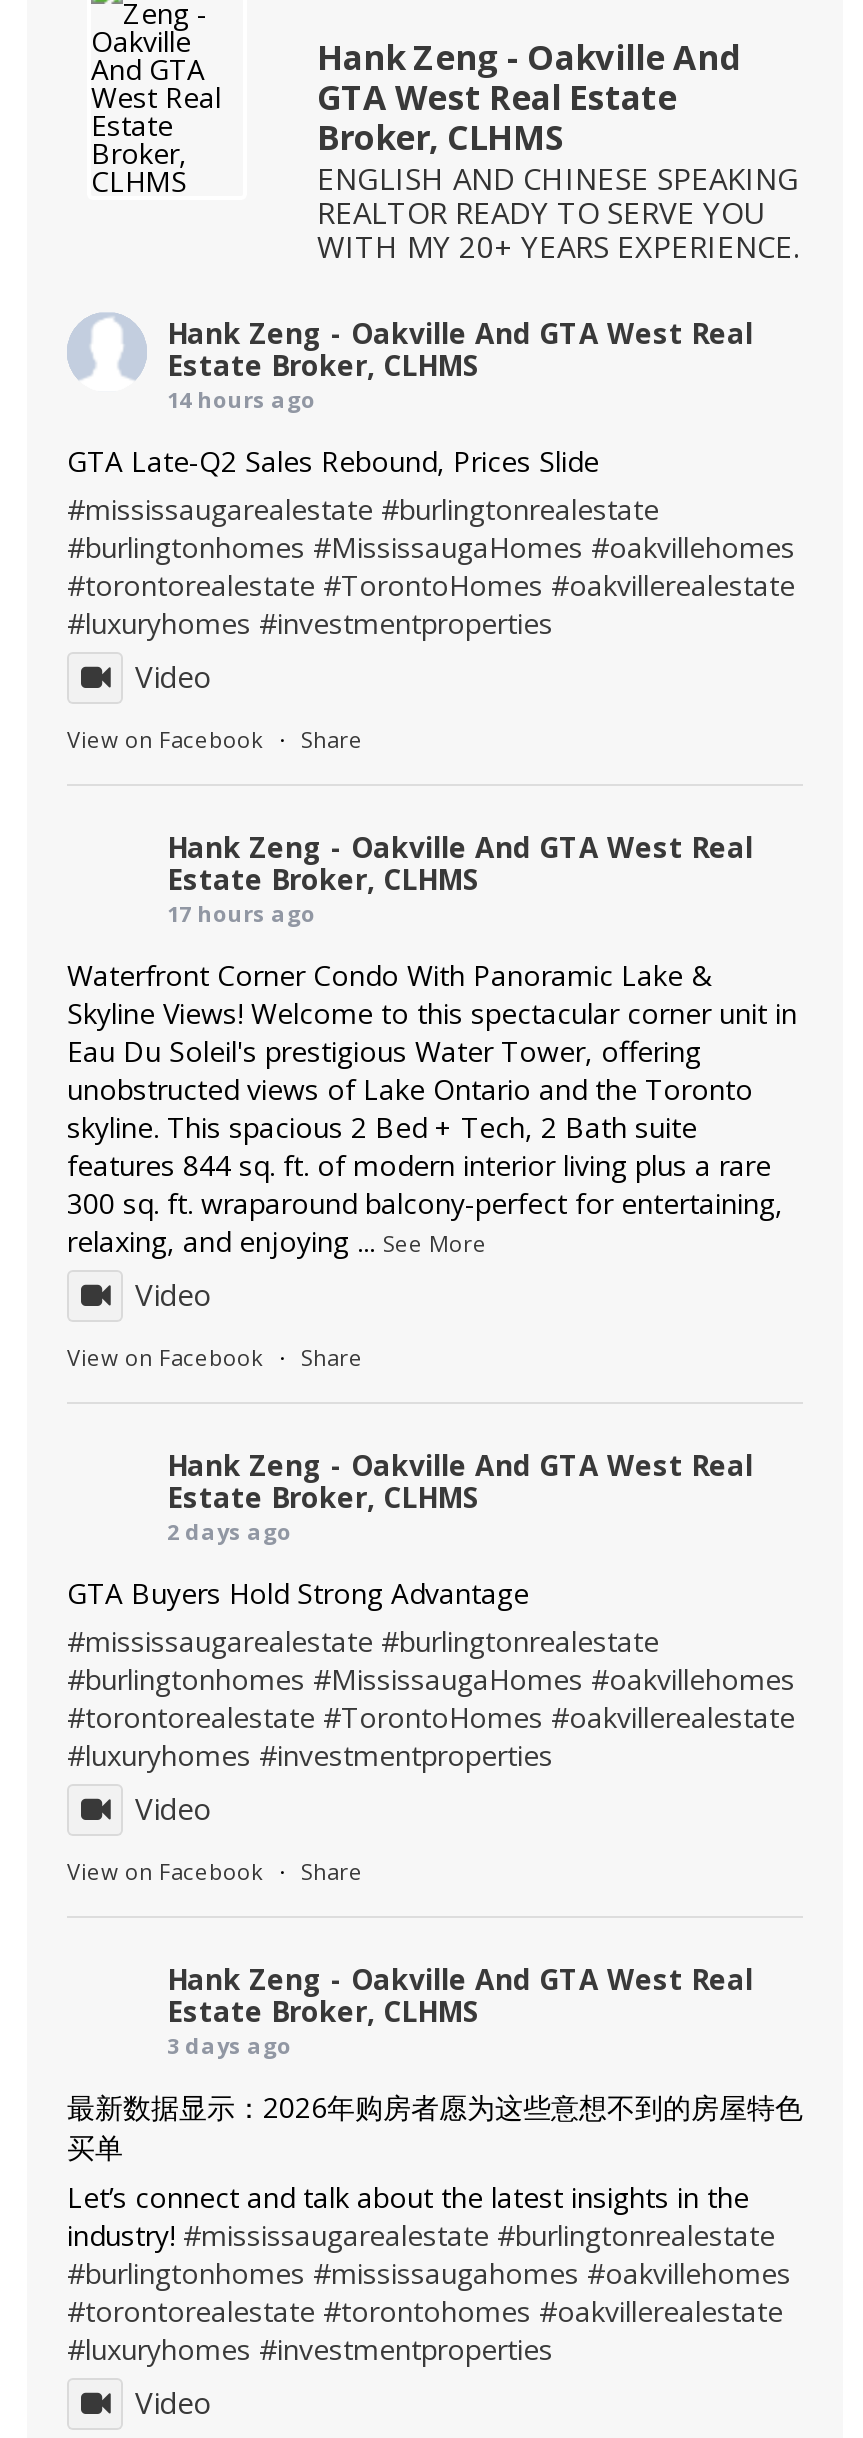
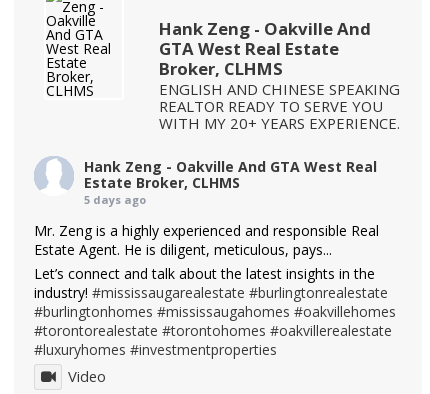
[67,384,803,2166] 14 hours ago | GTA Late-Q2 Sales Rebound, Prices Slide | #mississaugarealestate #burlingtonrealestate | #burlingtonhomes #MississaugaHomes #oakvillehomes | #torontorealestate #TorontoHomes #oakvillerealestate | #luxuryhomes #investmentproperties | Video | View on Facebook · Share | Hank Zeng - Oakville And GTA West Real | Estate Broker, CLHMS | 17 hours ago | Waterfront Corner Condo With Panoramic Lake & | Skyline Views! Welcome to this spectacular corner unit in | Eau Du Soleil's prestigious Water Tower, offering | unobstructed views of Lake Ontario and the Toronto | skyline. This spacious 2 Bed + Tech, 2 Bath suite | features 844 sq. ft. of modern interior living plus a rare | 300 sq. ft. wraparound balcony-perfect for entertaining, | relaxing, and enjoying ... See More | Video | View on Facebook · Share | Hank Zeng - Oakville And GTA West Real | Estate Broker, CLHMS | 2 days ago | GTA Buyers Hold Strong Advantage | #mississaugarealestate #burlingtonrealestate | #burlingtonhomes #MississaugaHomes #oakvillehomes | #torontorealestate #TorontoHomes #oakvillerealestate | #luxuryhomes #investmentproperties | Video | View on Facebook · Share | Hank Zeng - Oakville And GTA West Real | Estate Broker, CLHMS | 3 days ago | 最新数据显示：2026年购房者愿为这些意想不到的房屋特色 | 买单 -> [34,192,379,259] 5 days ago | Mr. Zeng is a highly experienced and responsible Real | Estate Agent. He is diligent, meticulous, pays...

